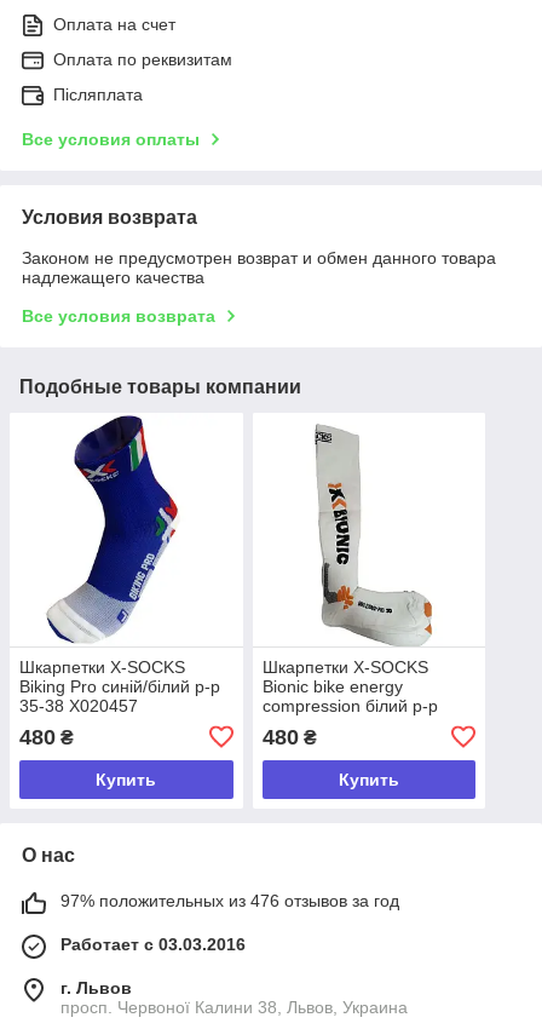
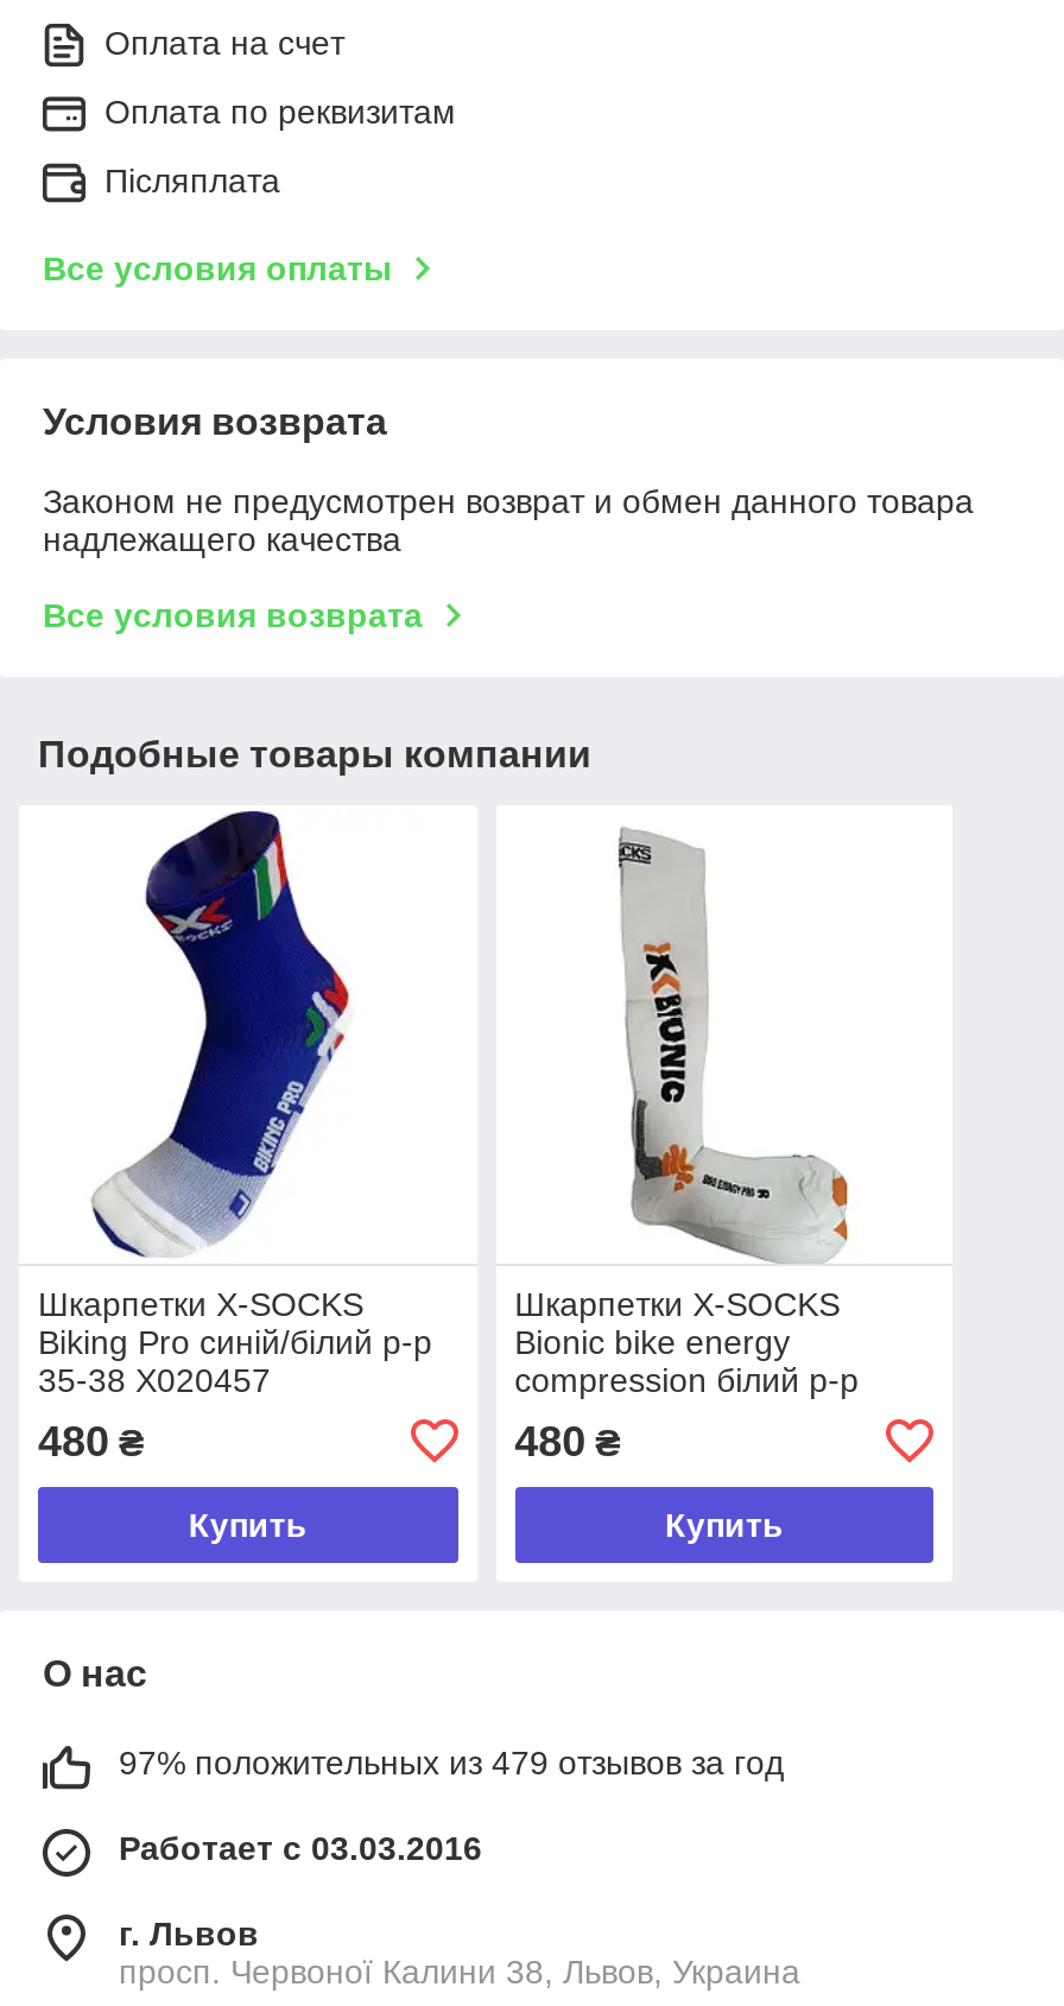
[60,891,399,910] 97% положительных из 476 отзывов за год -> [119,1743,784,1781] 97% положительных из 479 отзывов за год

